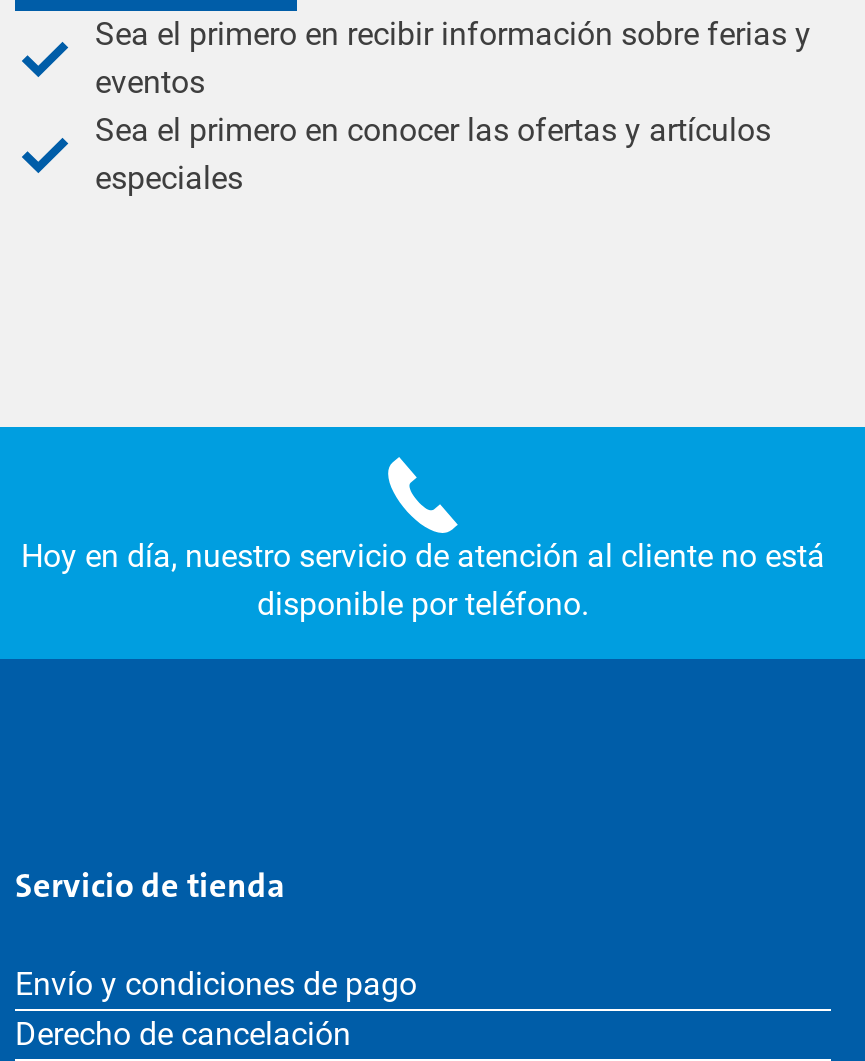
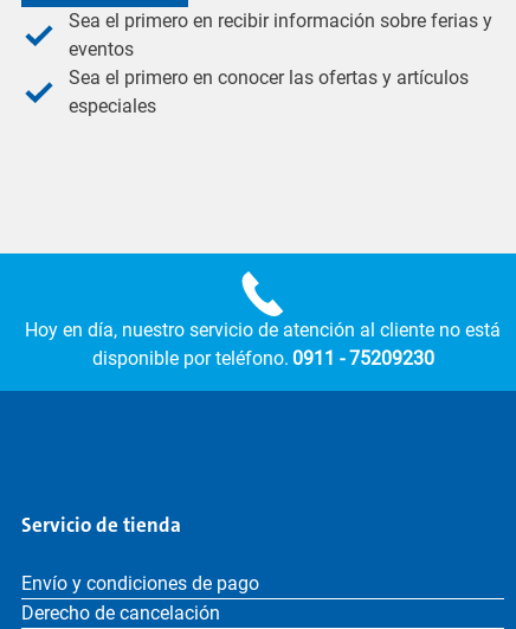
[257,585,589,623] disponible por teléfono. -> [92,347,434,370] disponible por teléfono. 0911 - 75209230

